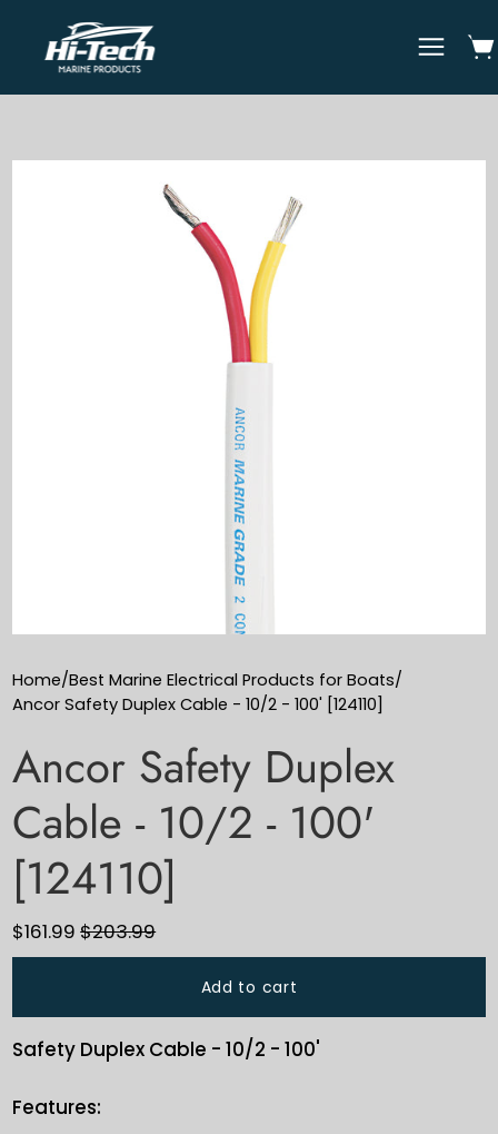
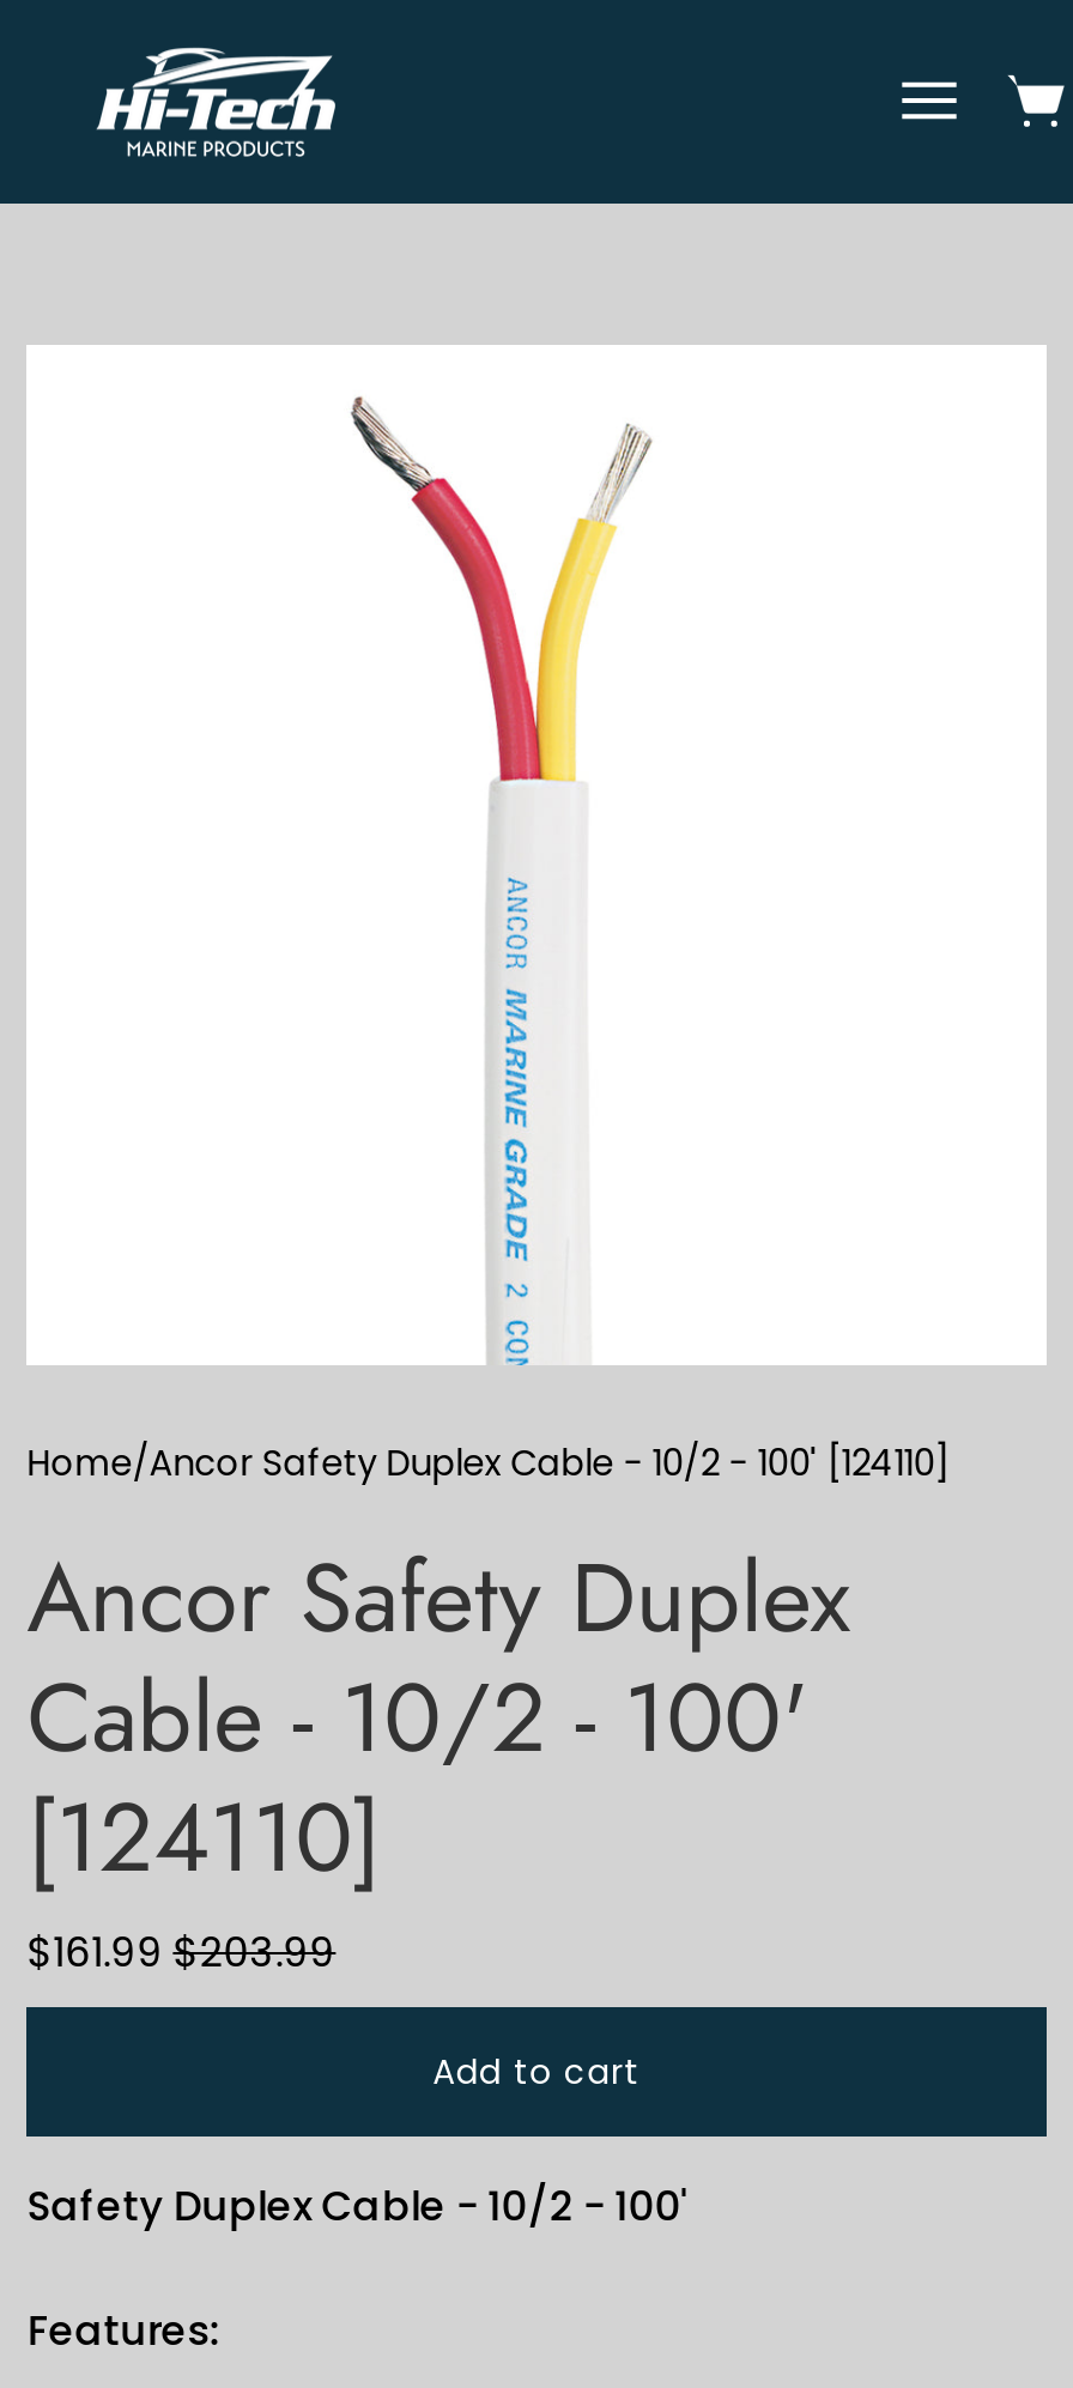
[12,668,403,715] Home/Best Marine Electrical Products for Boats/ | Ancor Safety Duplex Cable - 10/2 - 100' [124110] -> [27,1439,949,1486] Home/Ancor Safety Duplex Cable - 10/2 - 100' [124110]

